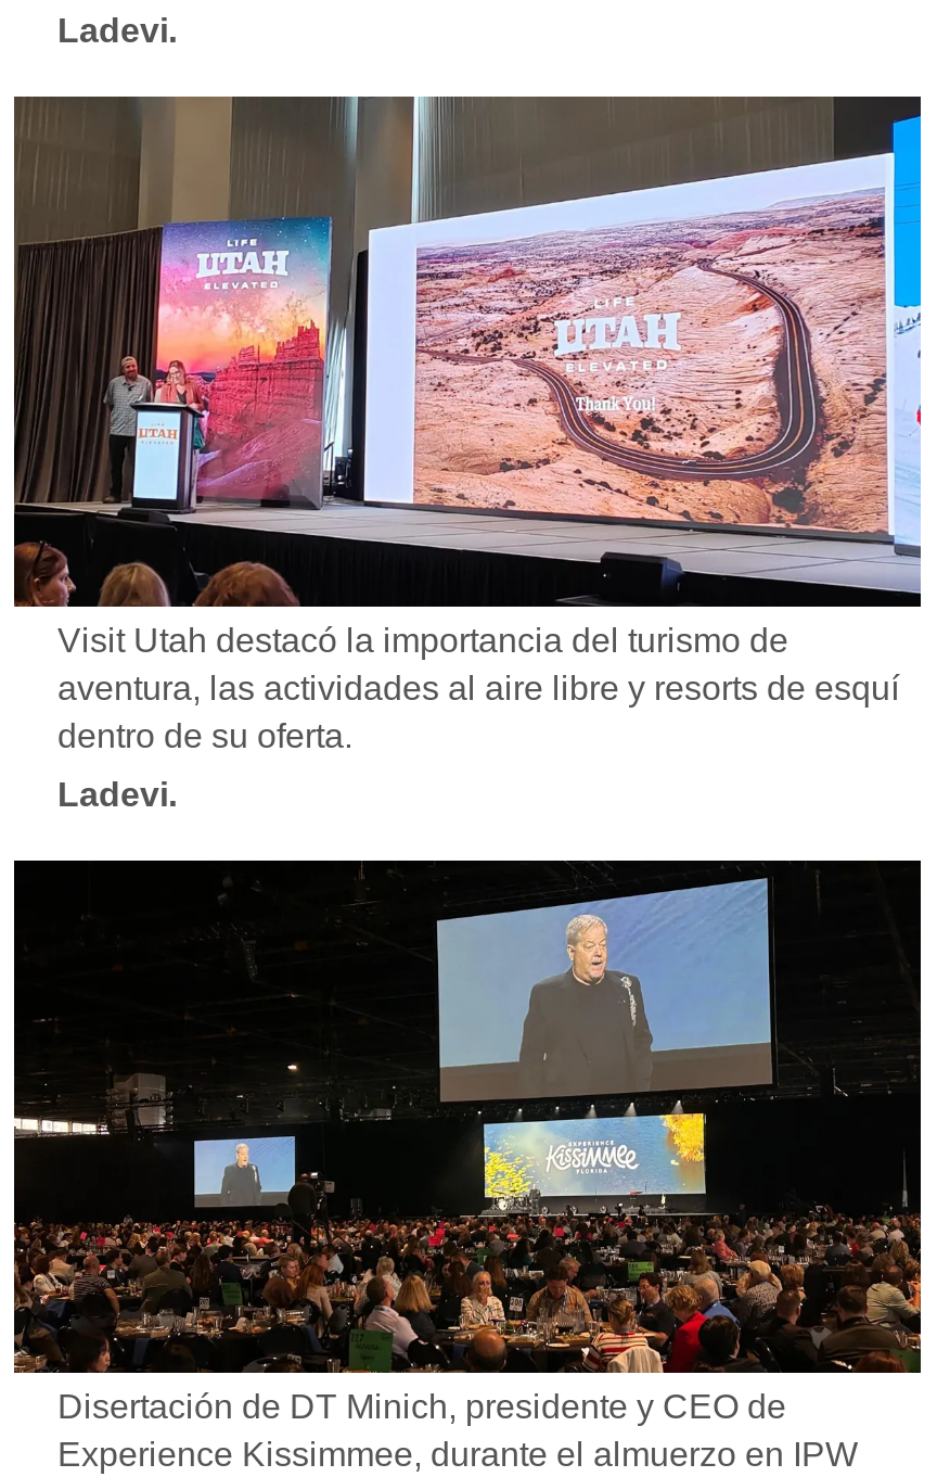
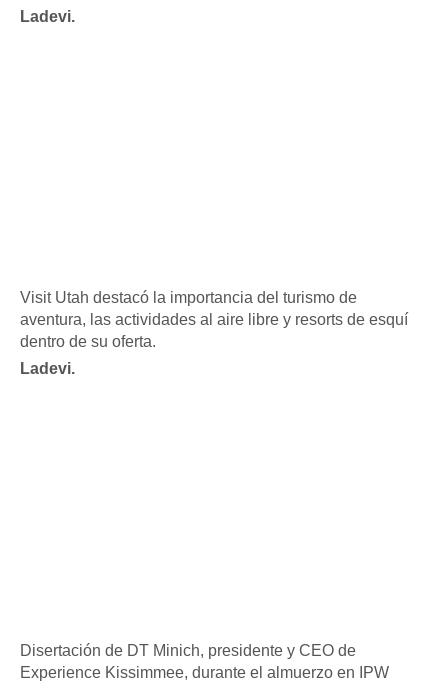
[12,94,923,609] [image] -> none
[12,858,923,1375] [image] -> none

